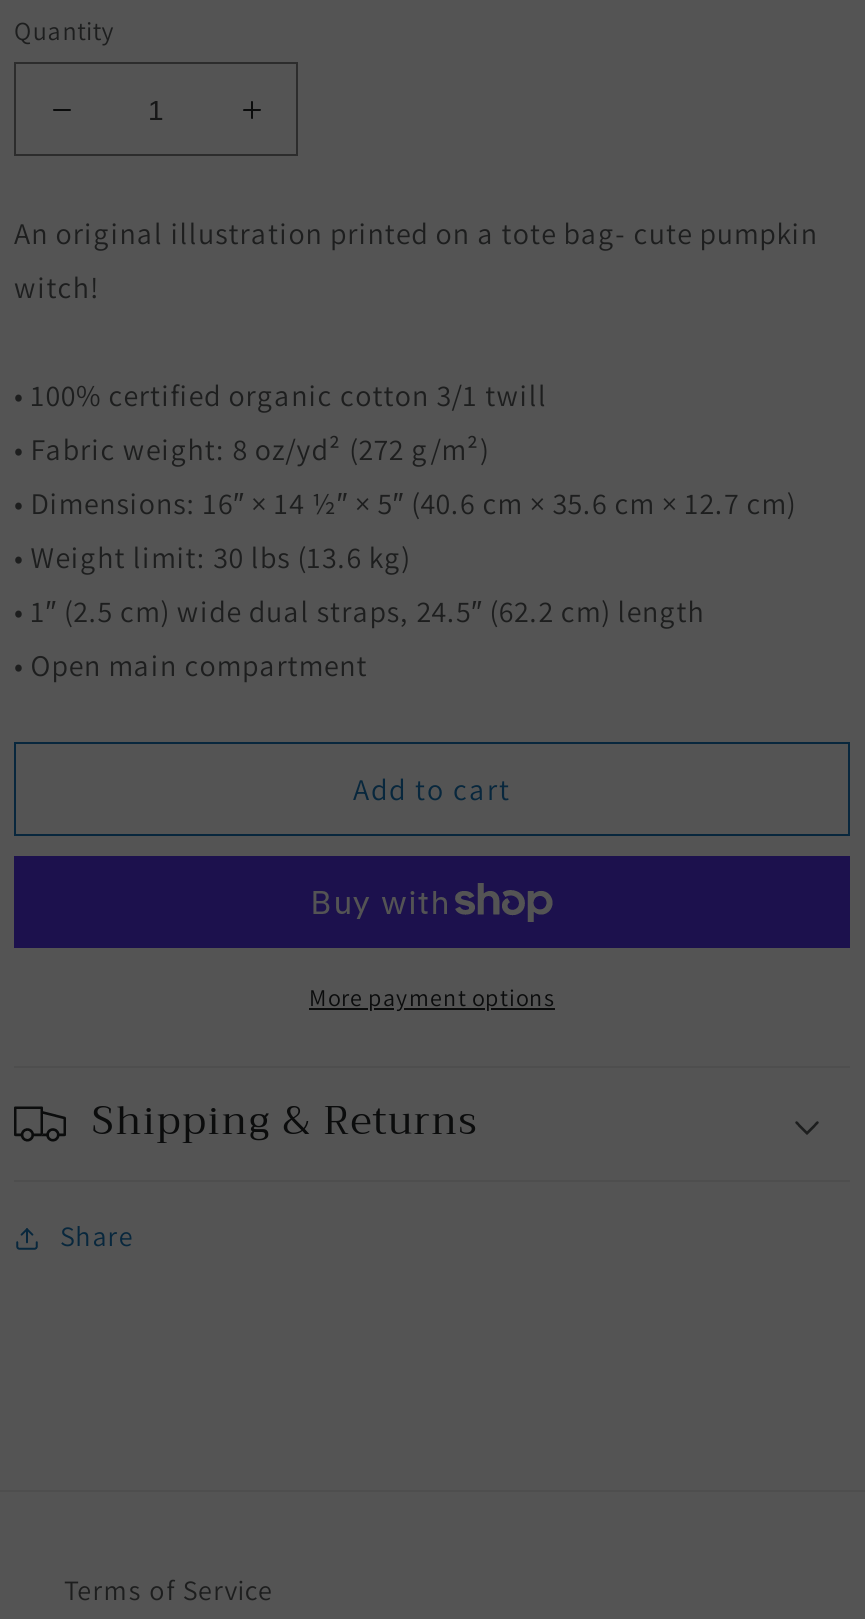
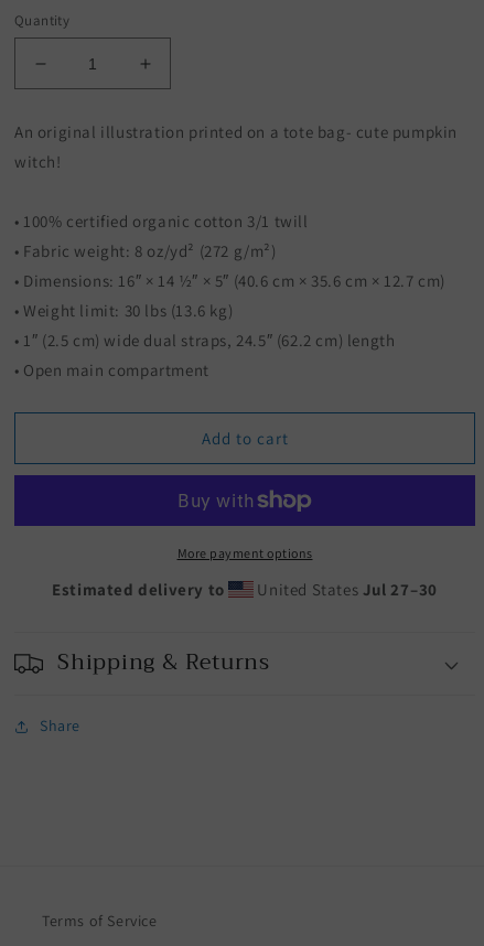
none -> [52,579,438,600] Estimated delivery to | United States Jul 27–30

